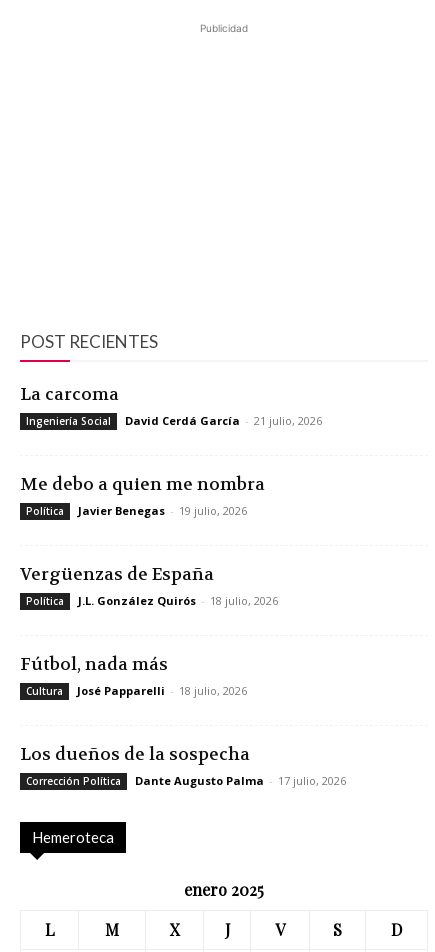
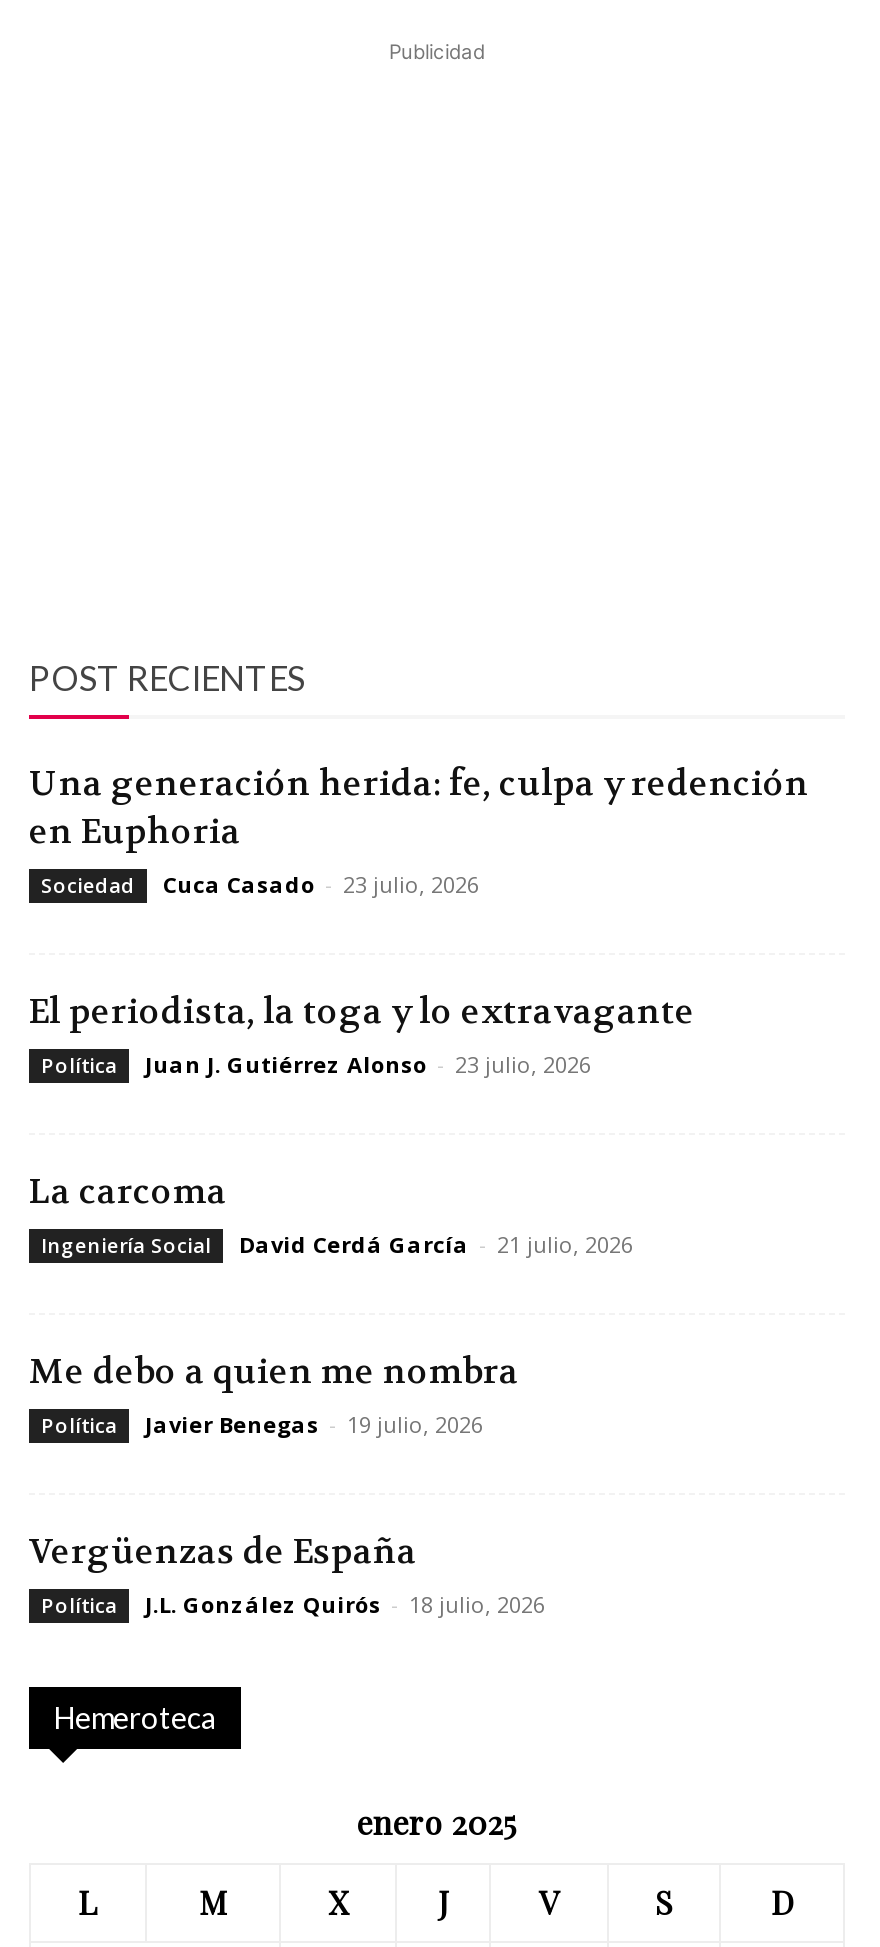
none -> [29,761,809,1079] Una generación herida: fe, culpa y redención | en Euphoria | Sociedad | Cuca Casado - 23 julio, 2026 | El periodista, la toga y lo extravagante | Política | Juan J. Gutiérrez Alonso - 23 julio, 2026
moved [20,383,322,608] -> [29,1169,633,1619]: La carcoma | Ingeniería Social | David Cerdá García - 21 julio, 2026 | ... | Política | J.L. González Quirós - 18 julio, 2026
[20,653,346,788] Fútbol, nada más | Cultura | José Papparelli - 18 julio, 2026 | Los dueños de la sospecha | Corrección Política | Dante Augusto Palma - 17 julio, 2026 -> none

